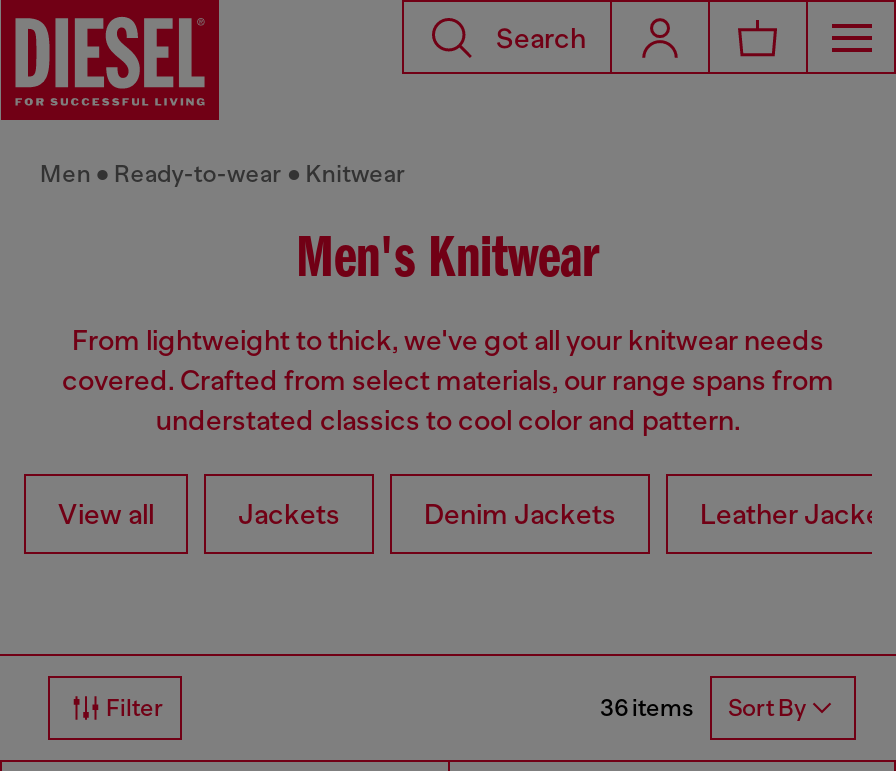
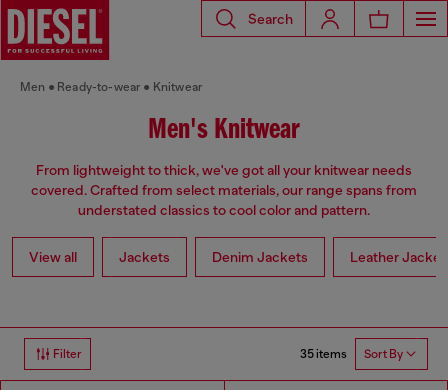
[600,694,806,723] 36 items Sort By -> [300,347,403,361] 35 items Sort By

